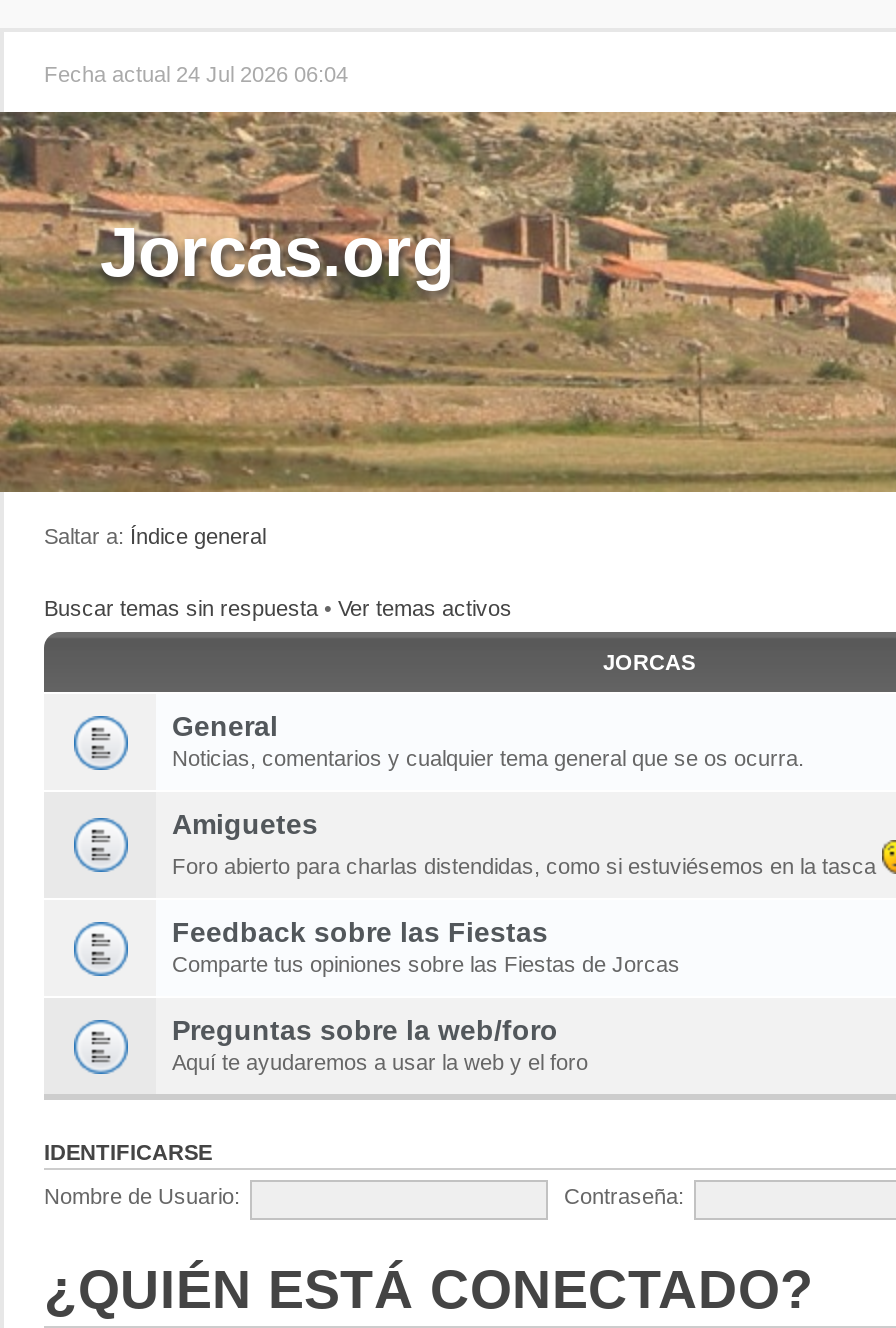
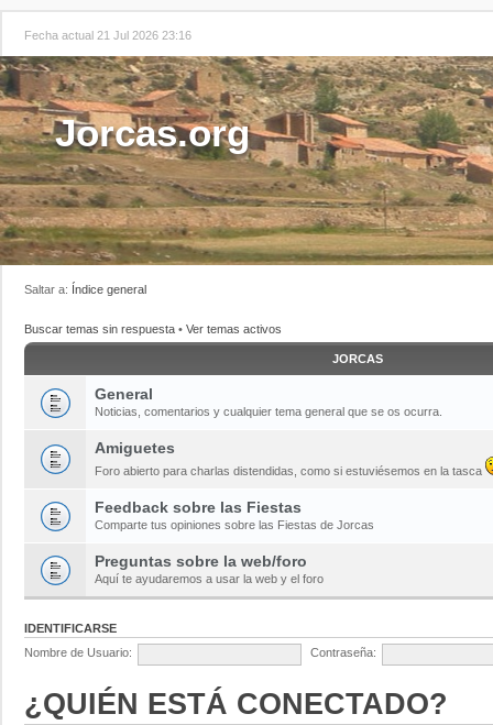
[44,62,348,86] Fecha actual 24 Jul 2026 06:04 -> [24,29,191,42] Fecha actual 21 Jul 2026 23:16

